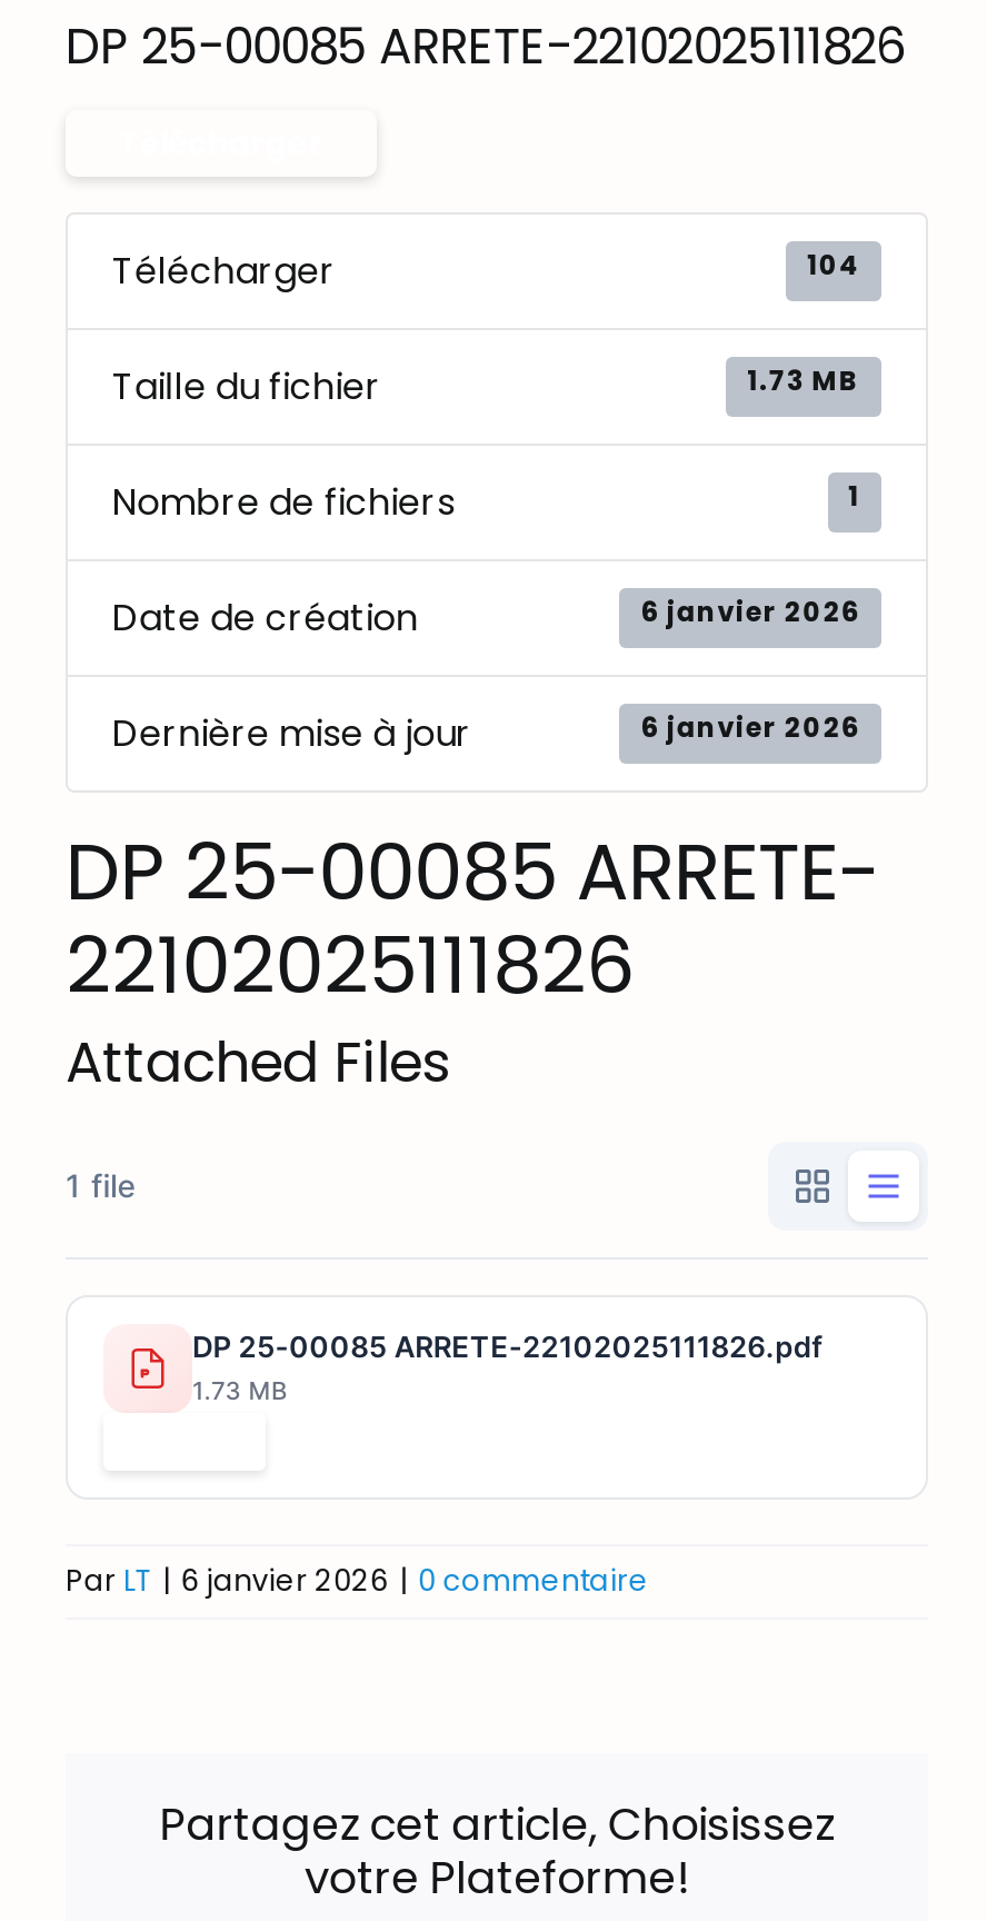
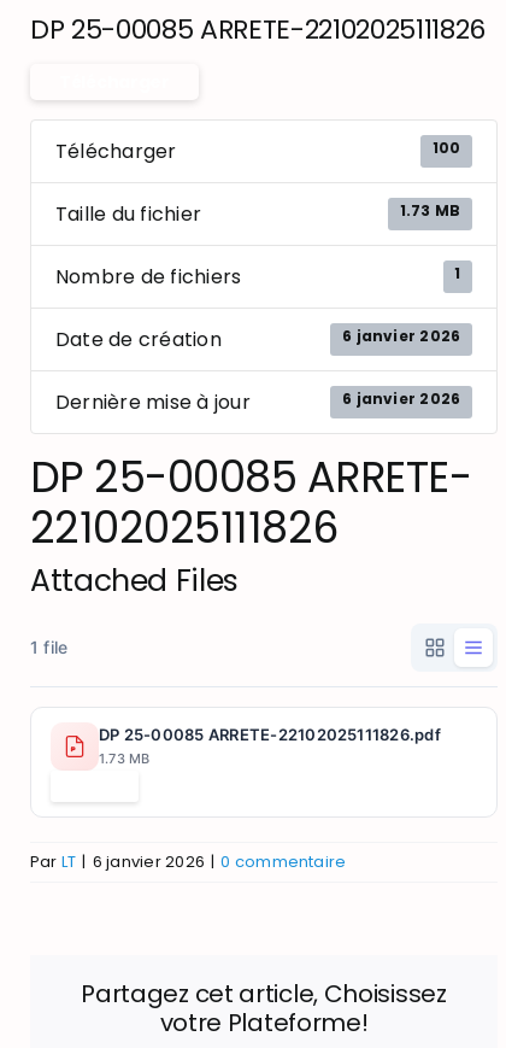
[807,246,860,283] 104 -> [432,137,461,158] 100

